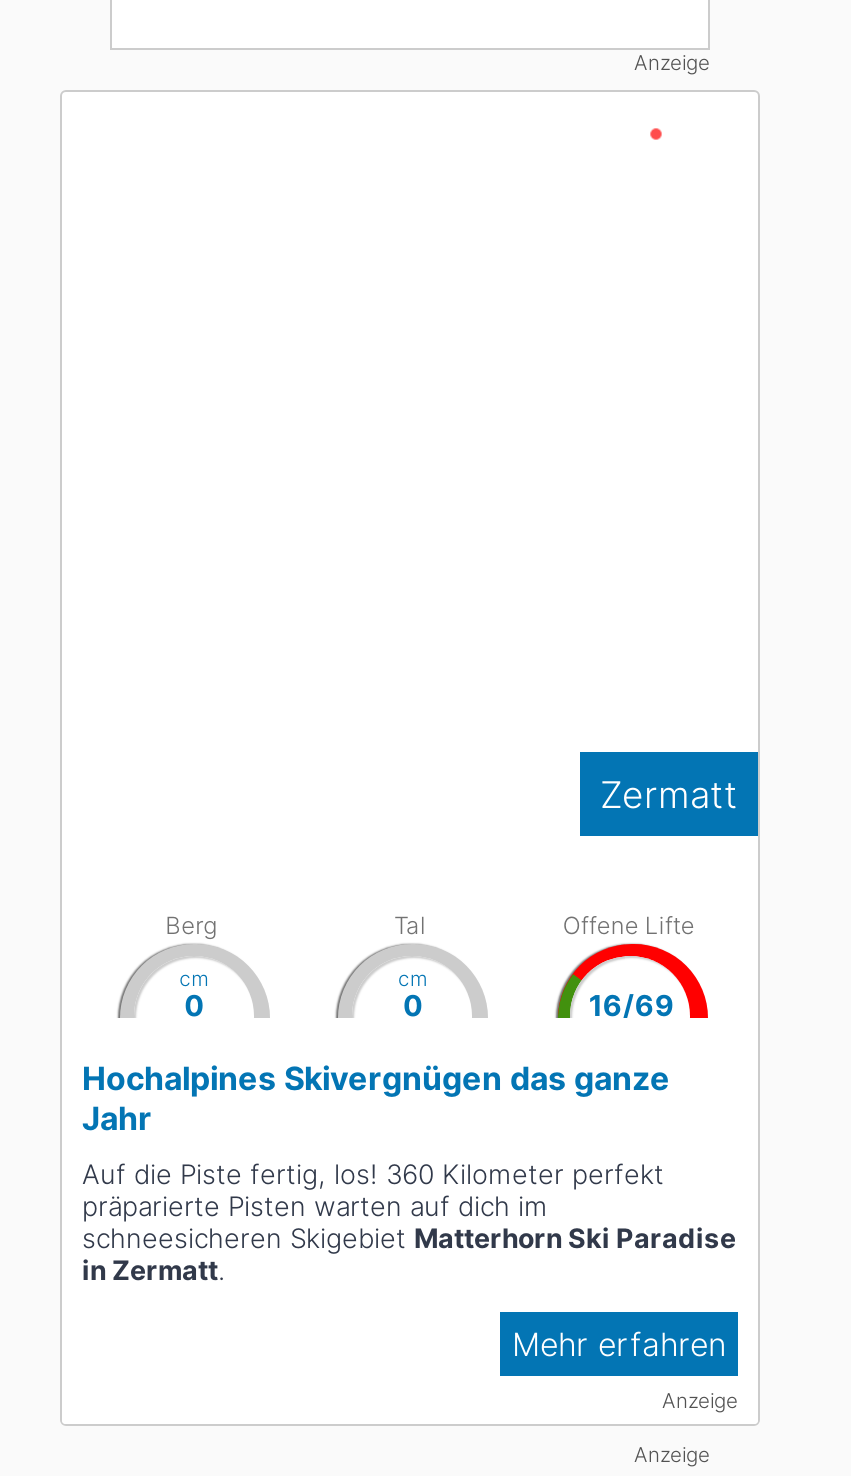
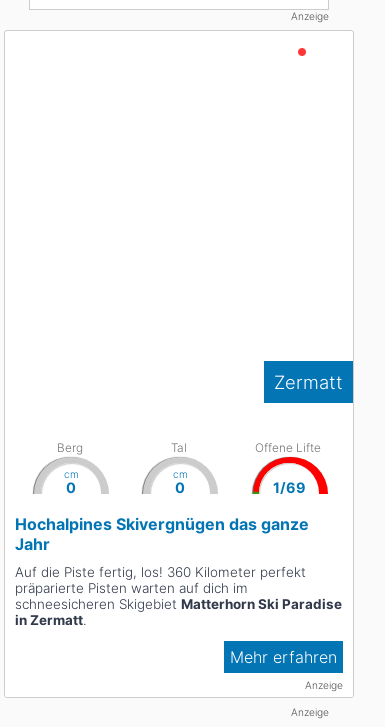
[589,987,675,1021] 16/69 -> [273,479,306,496] 1/69

